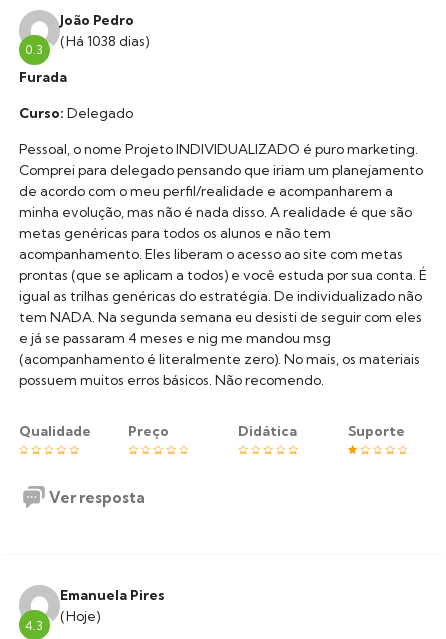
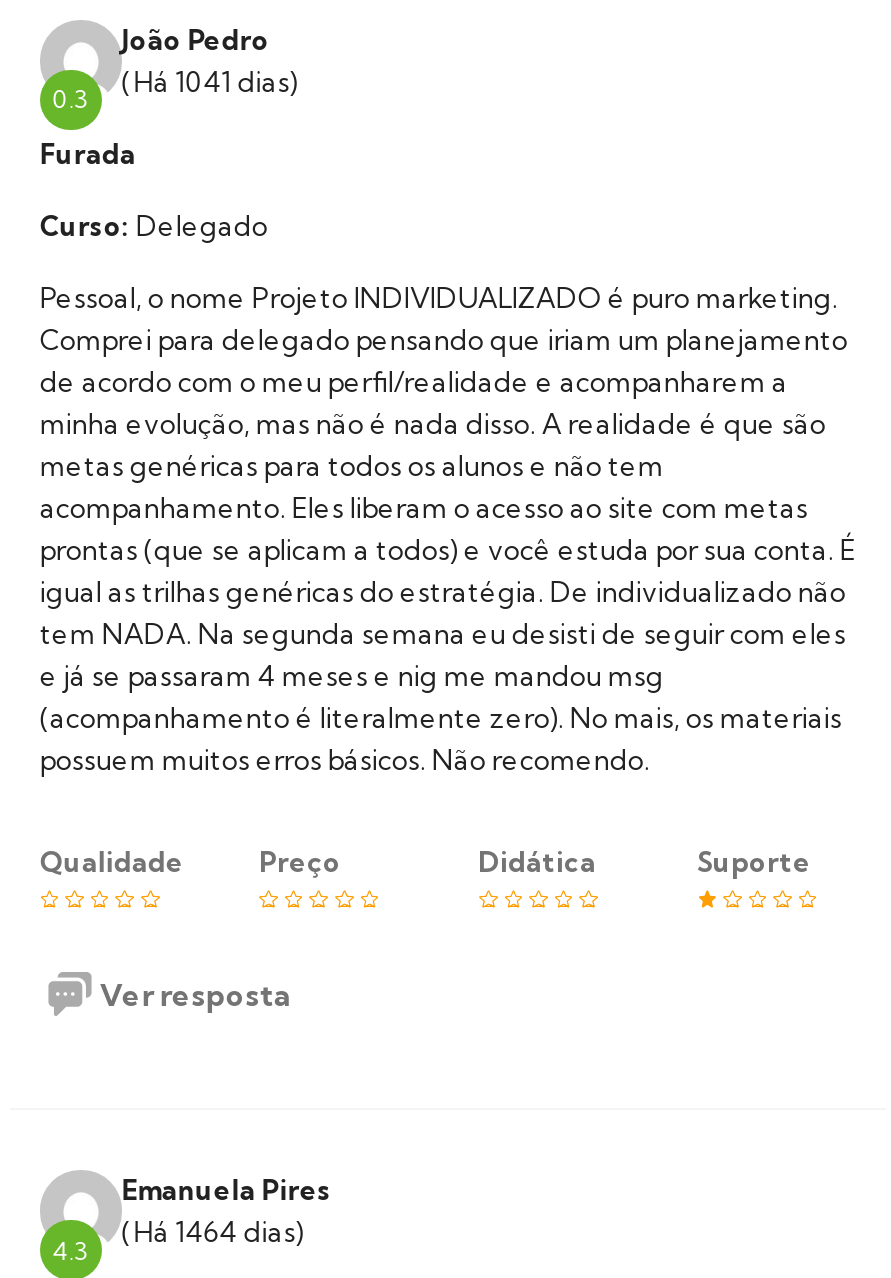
[60,33,149,49] (Há 1038 dias) -> [121,66,297,98] (Há 1041 dias)
[60,608,100,624] (Hoje) -> [121,1217,303,1249] (Há 1464 dias)

